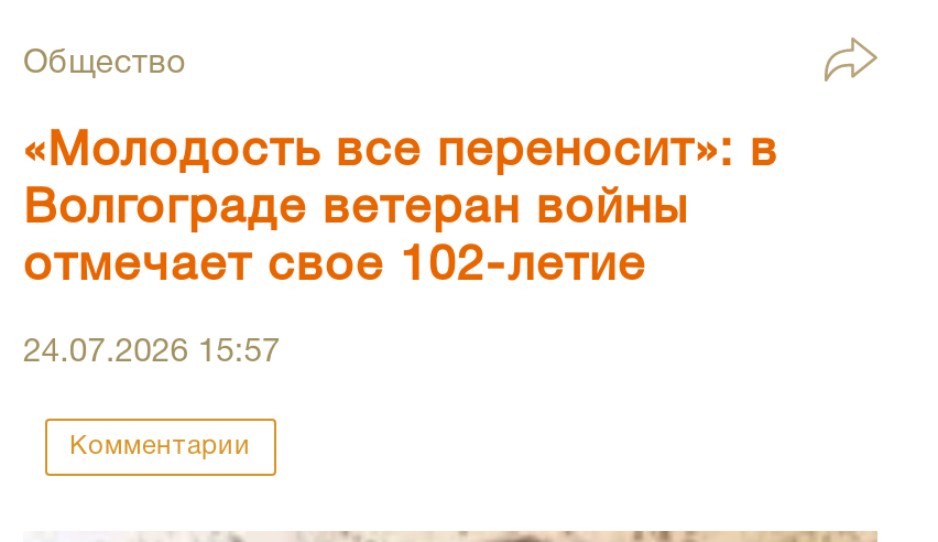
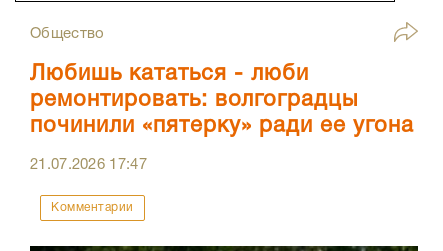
[23,131,778,289] «Молодость все переносит»: в | Волгограде ветеран войны | отмечает свое 102-летие -> [30,64,414,136] Любишь кататься - люби | ремонтировать: волгоградцы | починили «пятерку» ради ее угона
[23,338,280,369] 24.07.2026 15:57 -> [30,158,147,172] 21.07.2026 17:47

